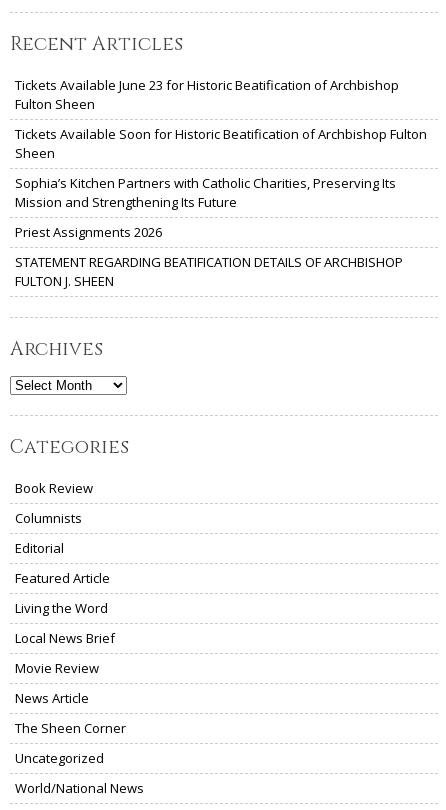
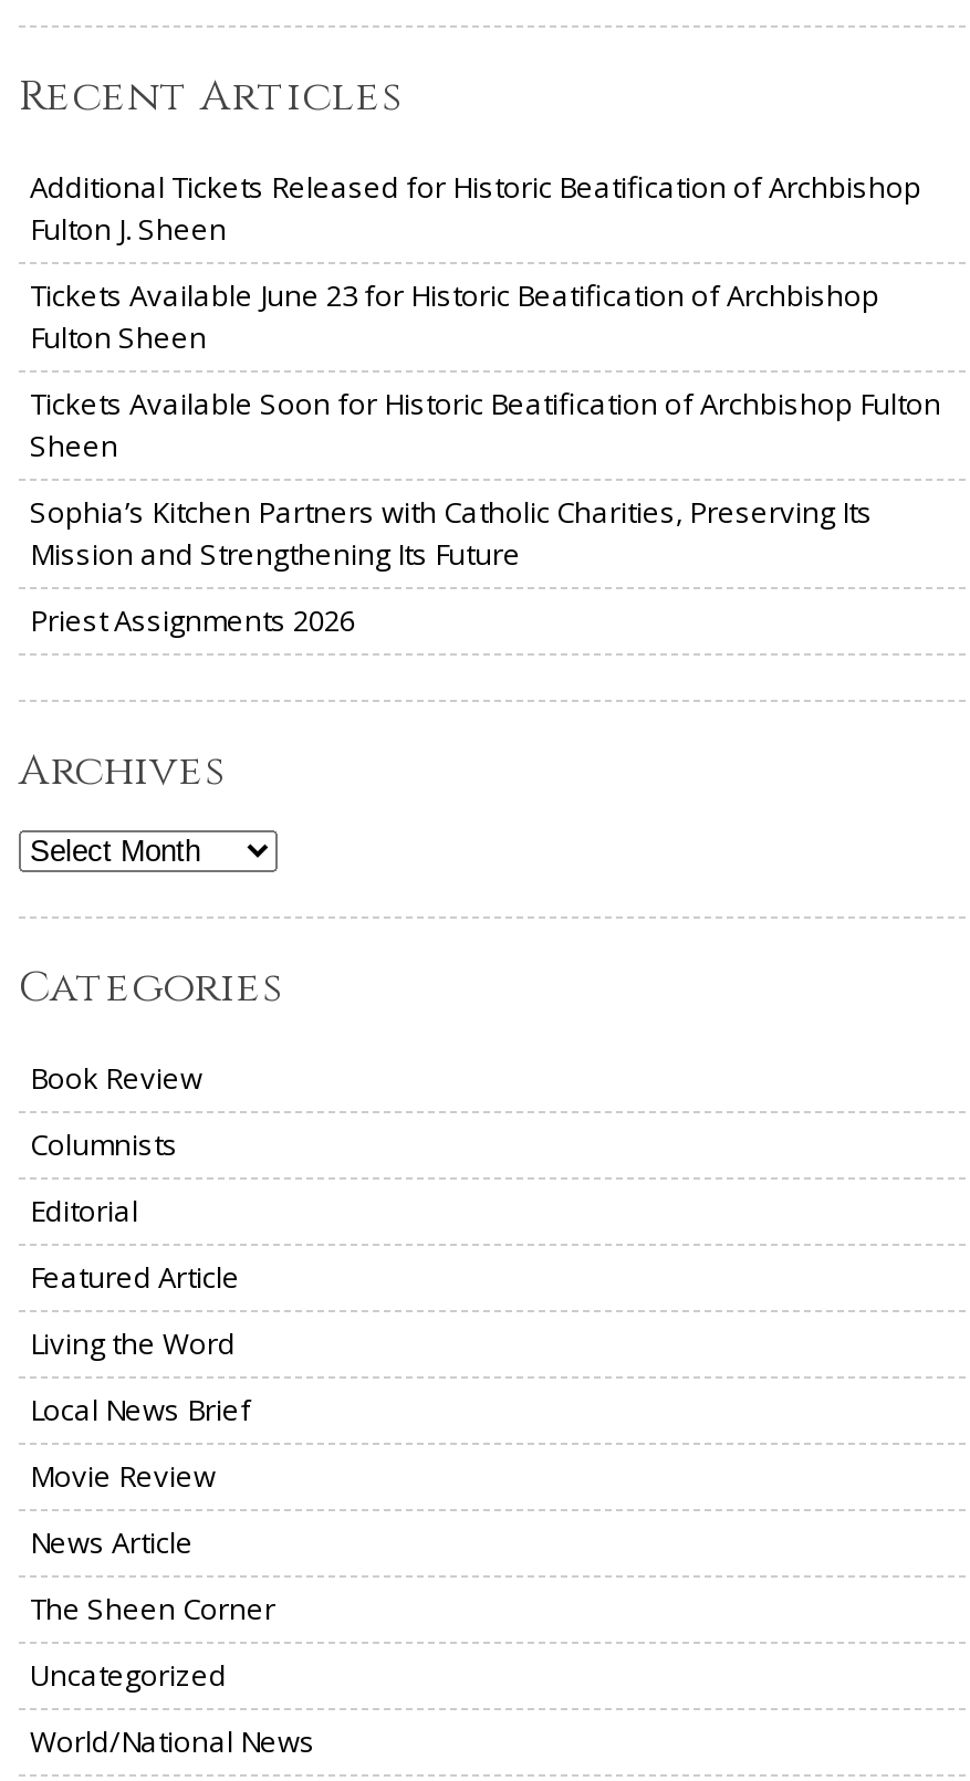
none -> [30,167,921,249] Additional Tickets Released for Historic Beatification of Archbishop | Fulton J. Sheen
moved [15,76,427,241] -> [30,275,941,640]: Tickets Available June 23 for Historic Beatification of Archbishop | Fulton Sheen | Tickets Available Soon for Historic Beatification of Archbishop Fulton | Sheen | Sophia’s Kitchen Partners with Catholic Charities, Preserving Its | Mission and Strengthening Its Future | Priest Assignments 2026
[15,253,403,290] STATEMENT REGARDING BEATIFICATION DETAILS OF ARCHBISHOP | FULTON J. SHEEN -> none

